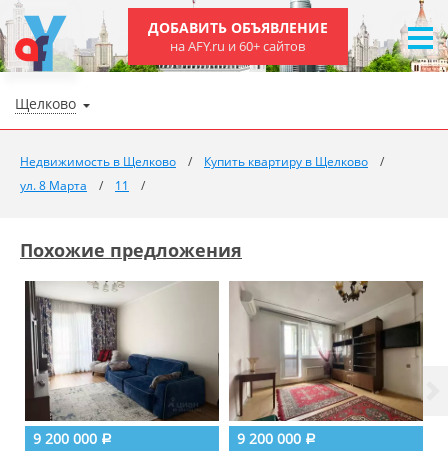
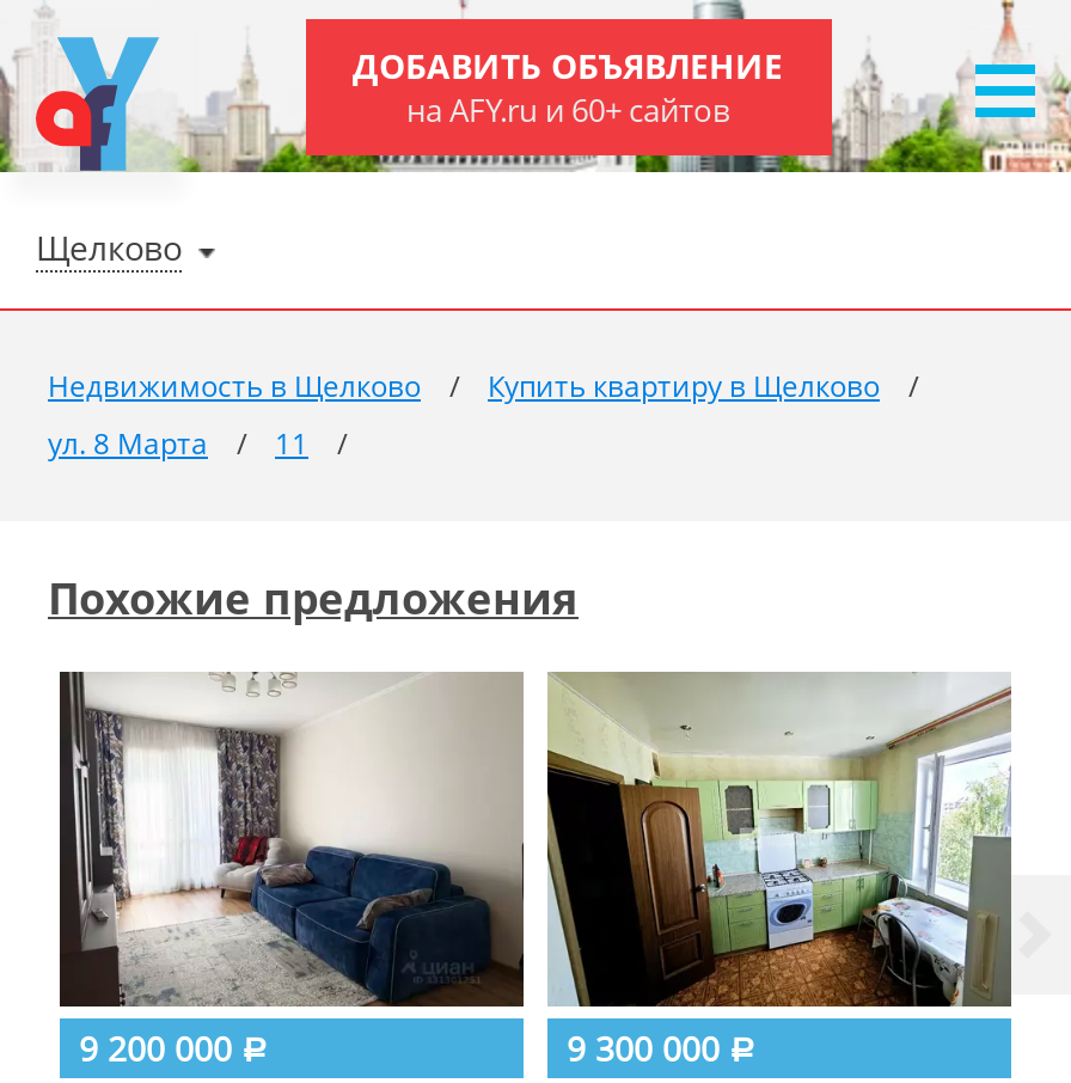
[229,280,424,448] [image] | 9 200 000 Р -> [545,672,1011,1071] [image] | 9 300 000 Р

